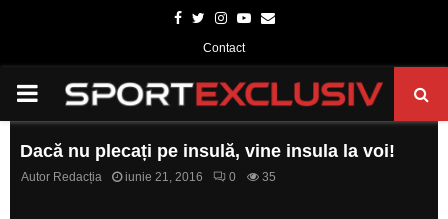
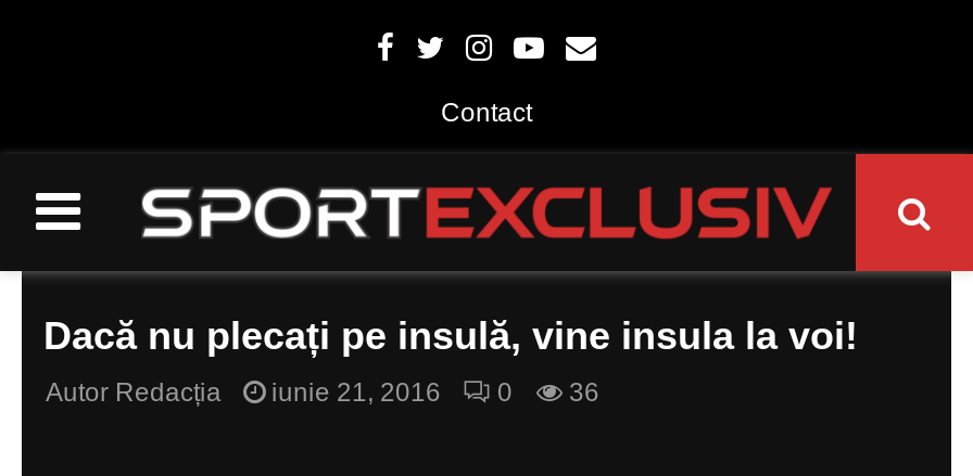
[21,170,276,184] Autor Redacția iunie 21, 2016 0 35 -> [46,377,599,408] Autor Redacția iunie 21, 2016 0 36

